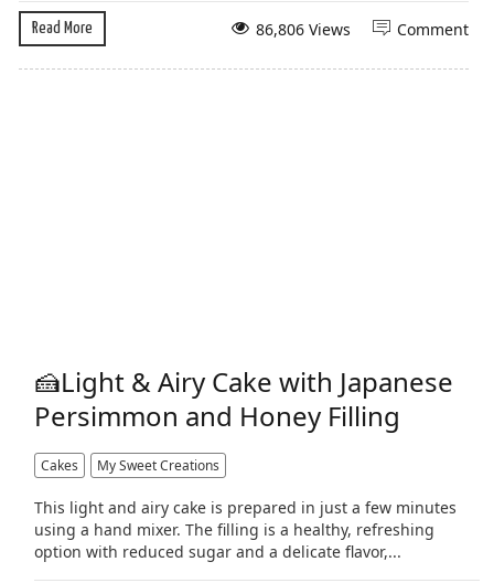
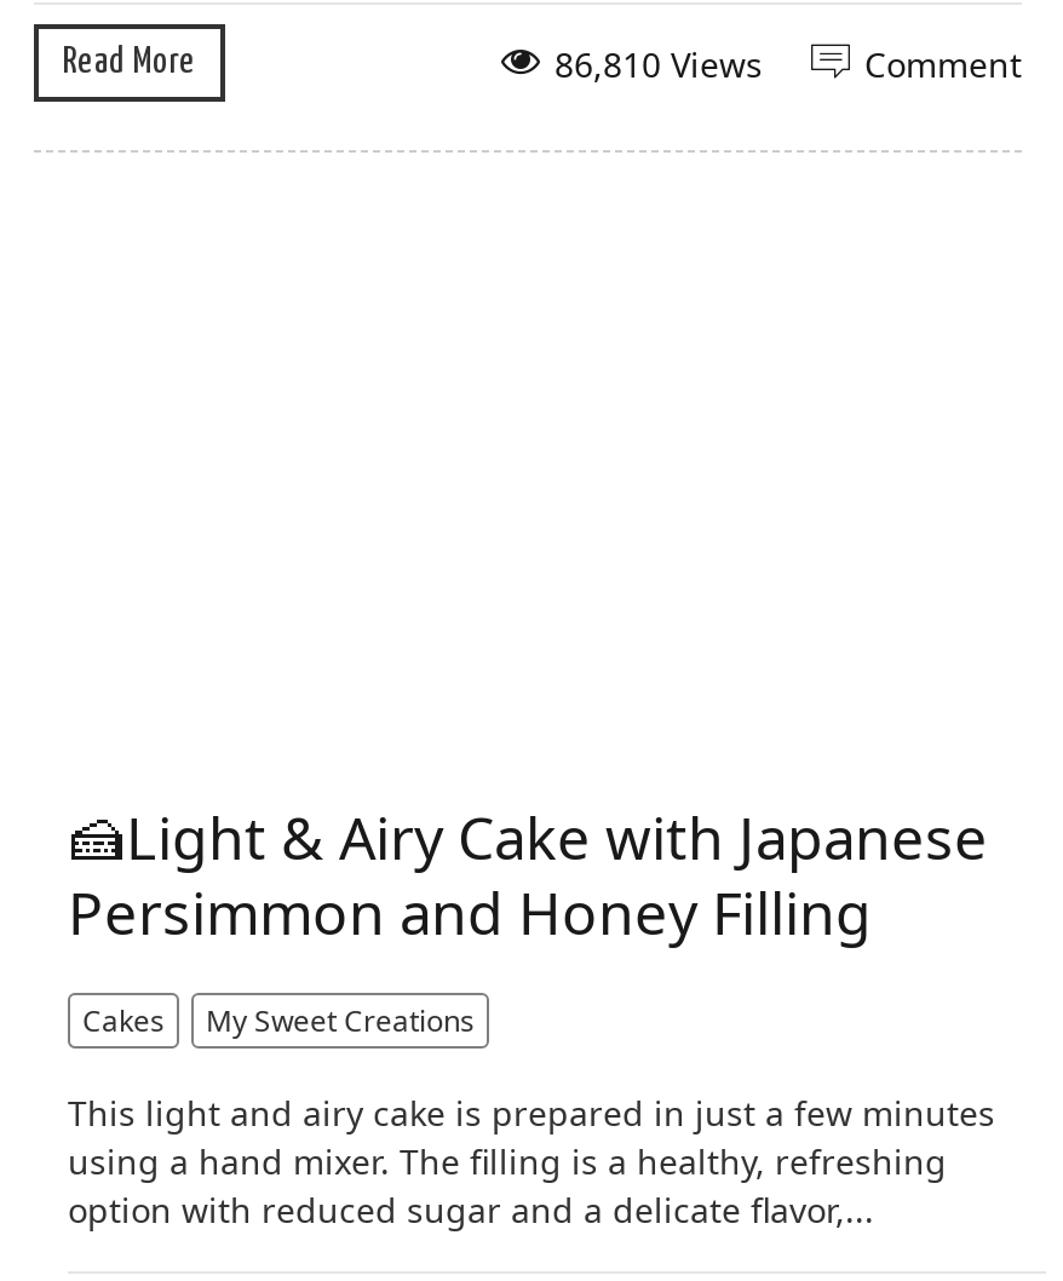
[256,19,351,40] 86,806 Views -> [555,41,763,87] 86,810 Views

